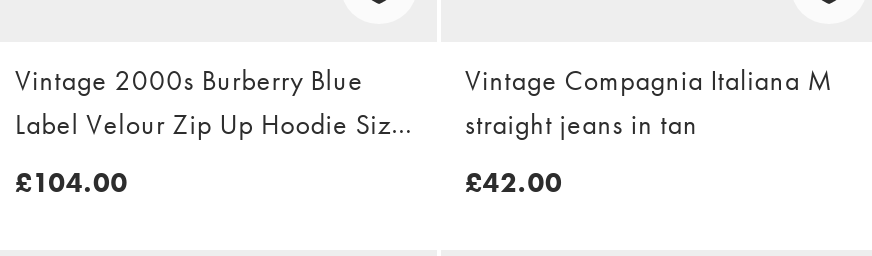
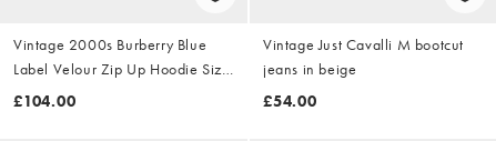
[465,61,833,141] Vintage Compagnia Italiana M | straight jeans in tan -> [263,34,464,78] Vintage Just Cavalli M bootcut | jeans in beige
[465,163,563,199] £42.00 -> [263,90,317,110] £54.00

